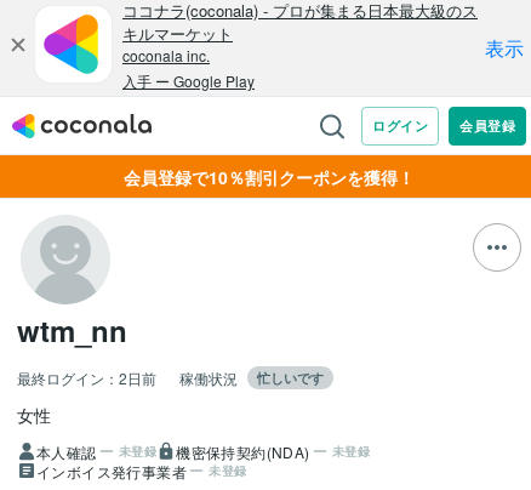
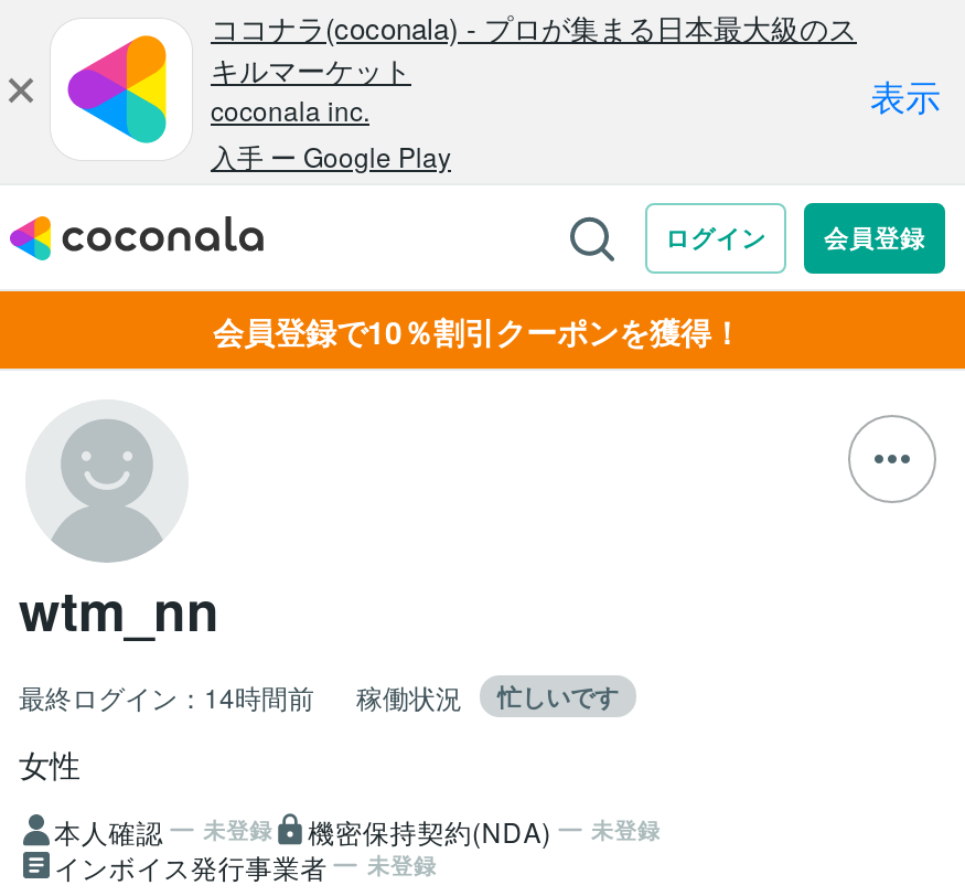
[17,367,156,388] 最終ログイン：2日前 -> [19,676,314,714] 最終ログイン：14時間前

